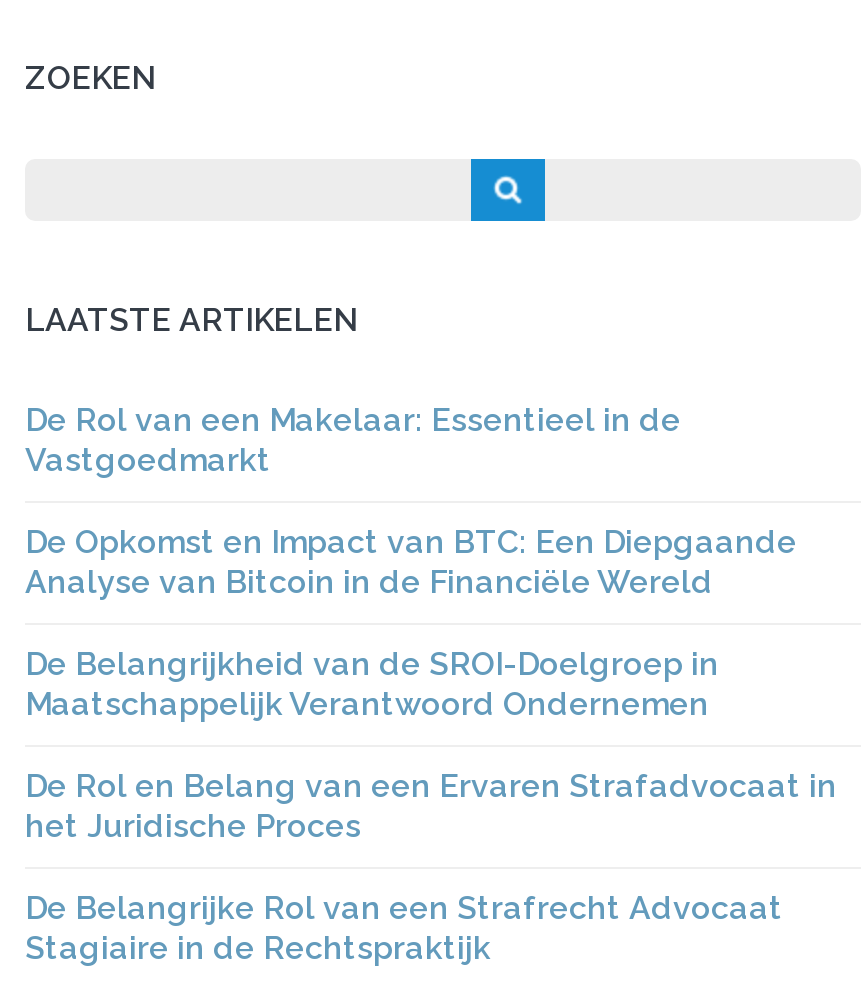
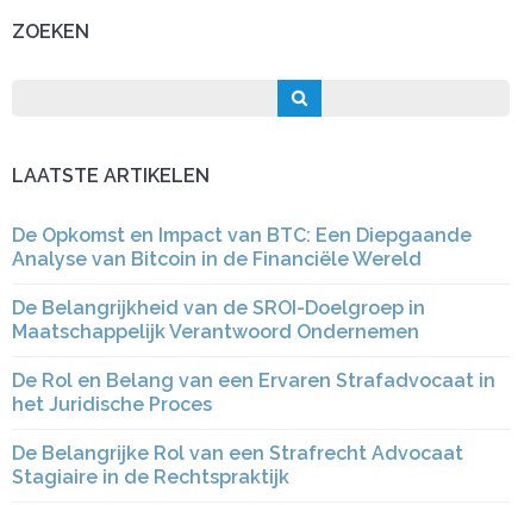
[25,401,681,479] De Rol van een Makelaar: Essentieel in de | Vastgoedmarkt -> none

